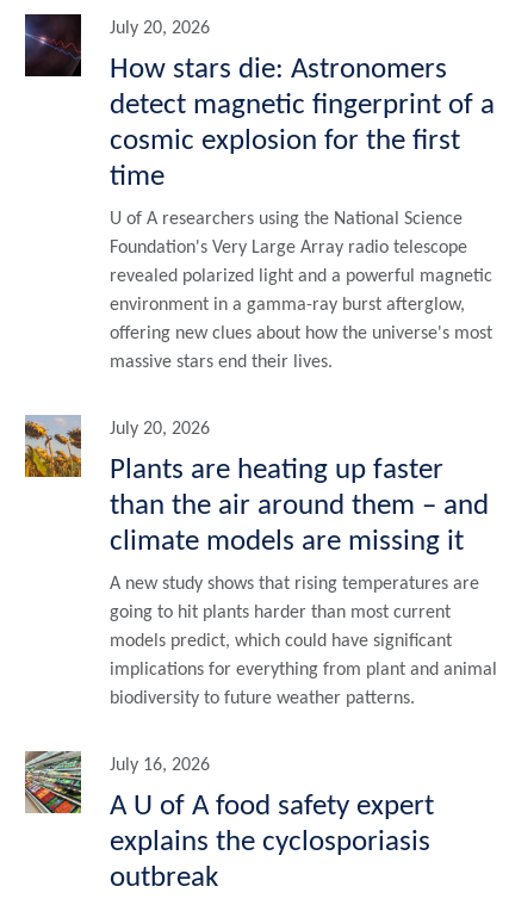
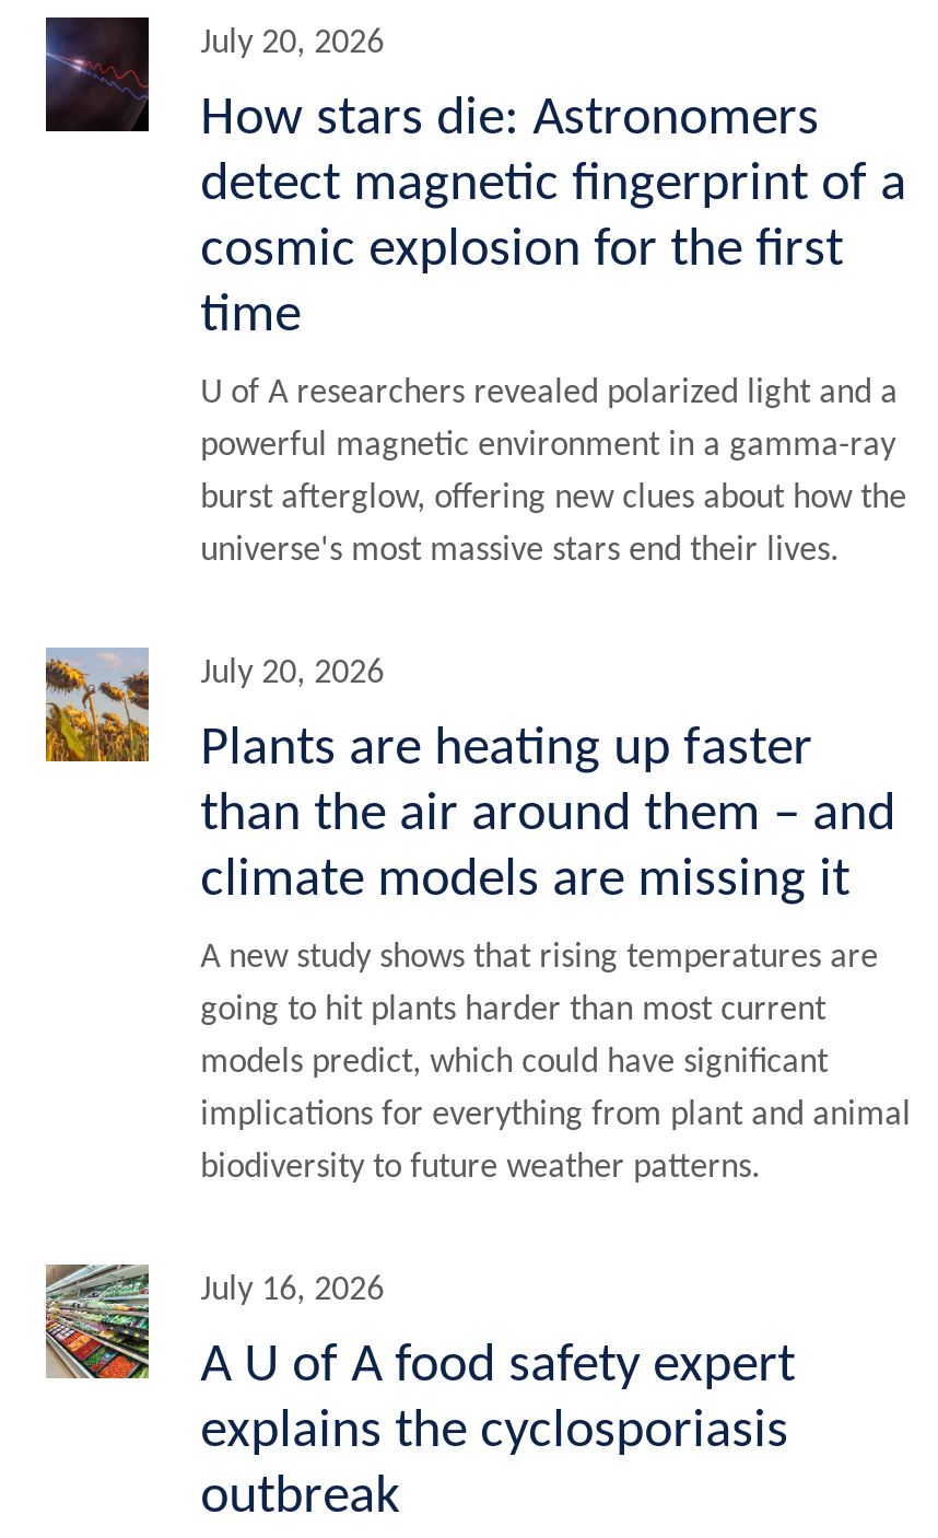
[109,210,492,372] U of A researchers using the National Science | Foundation's Very Large Array radio telescope | revealed polarized light and a powerful magnetic | environment in a gamma-ray burst afterglow, | offering new clues about how the universe's most | massive stars end their lives. -> [201,376,907,569] U of A researchers revealed polarized light and a | powerful magnetic environment in a gamma-ray | burst afterglow, offering new clues about how the | universe's most massive stars end their lives.

